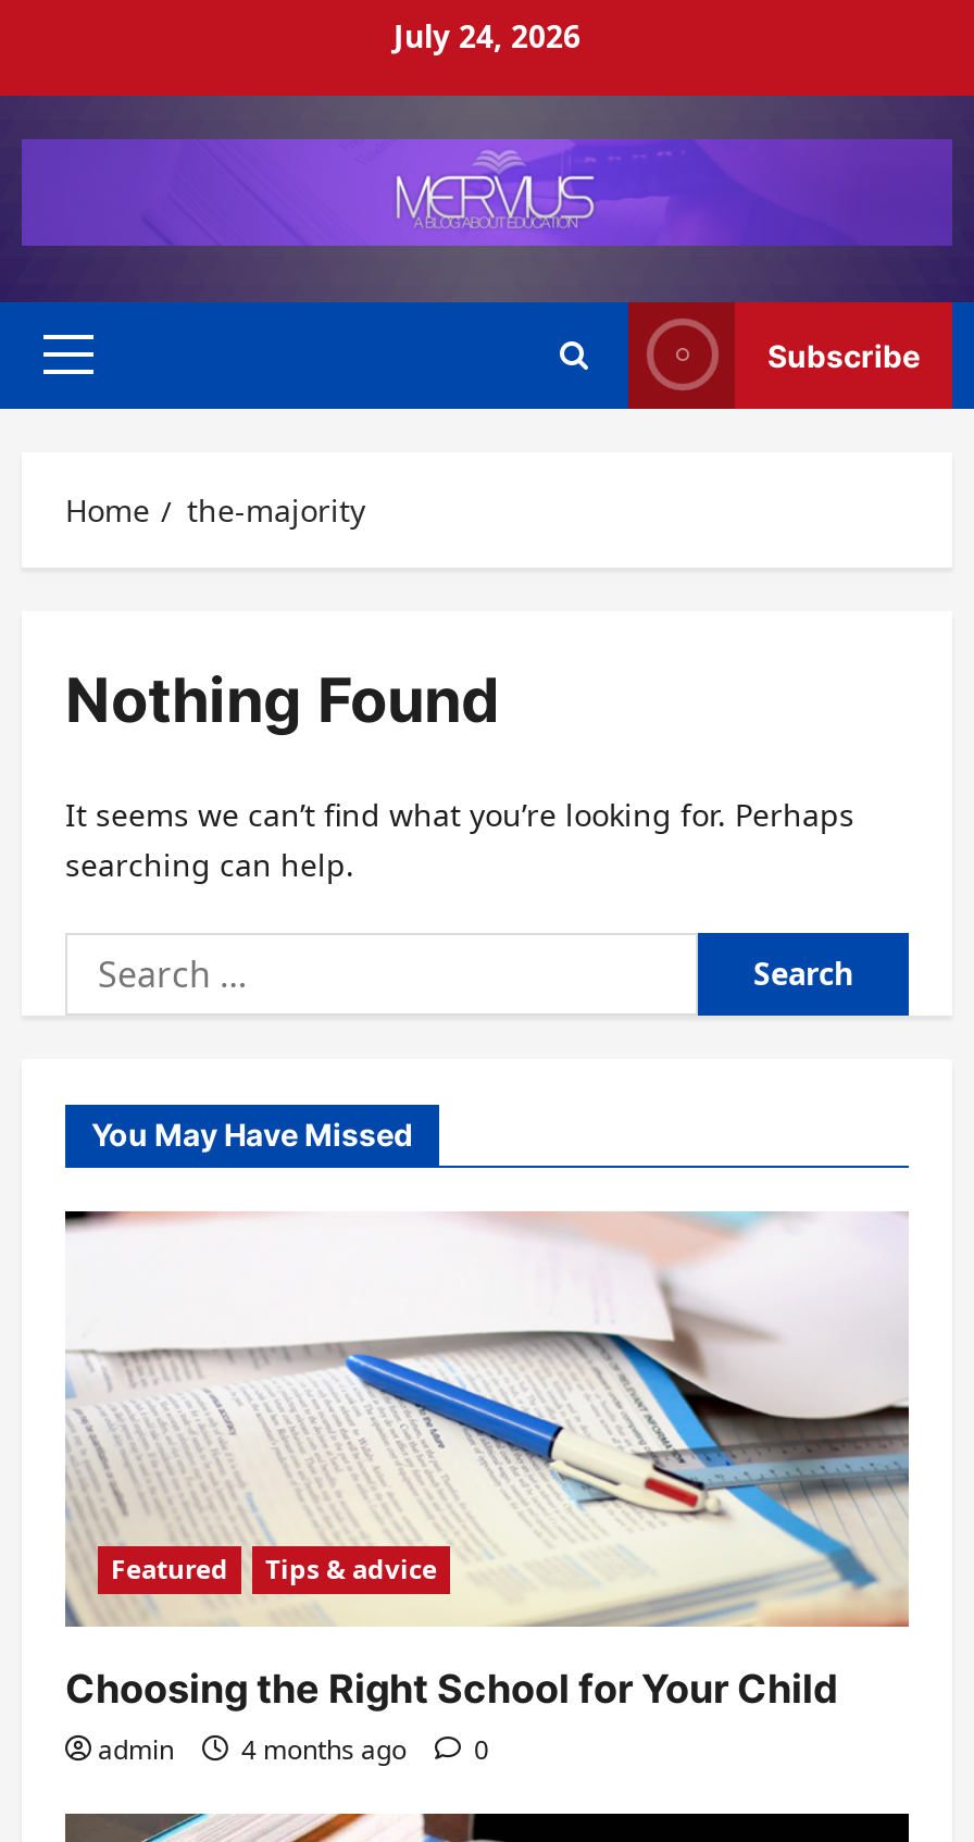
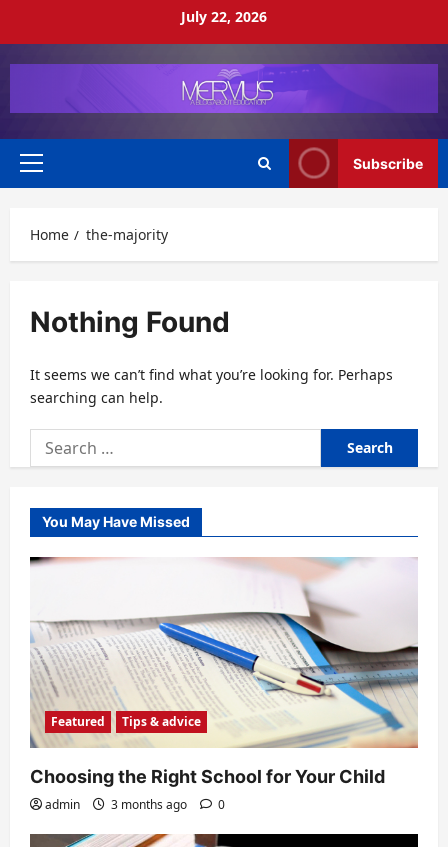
[394,15,580,57] July 24, 2026 -> [181,7,267,26] July 22, 2026
[98,1730,489,1767] admin 4 months ago 0 -> [45,796,225,813] admin 3 months ago 0

